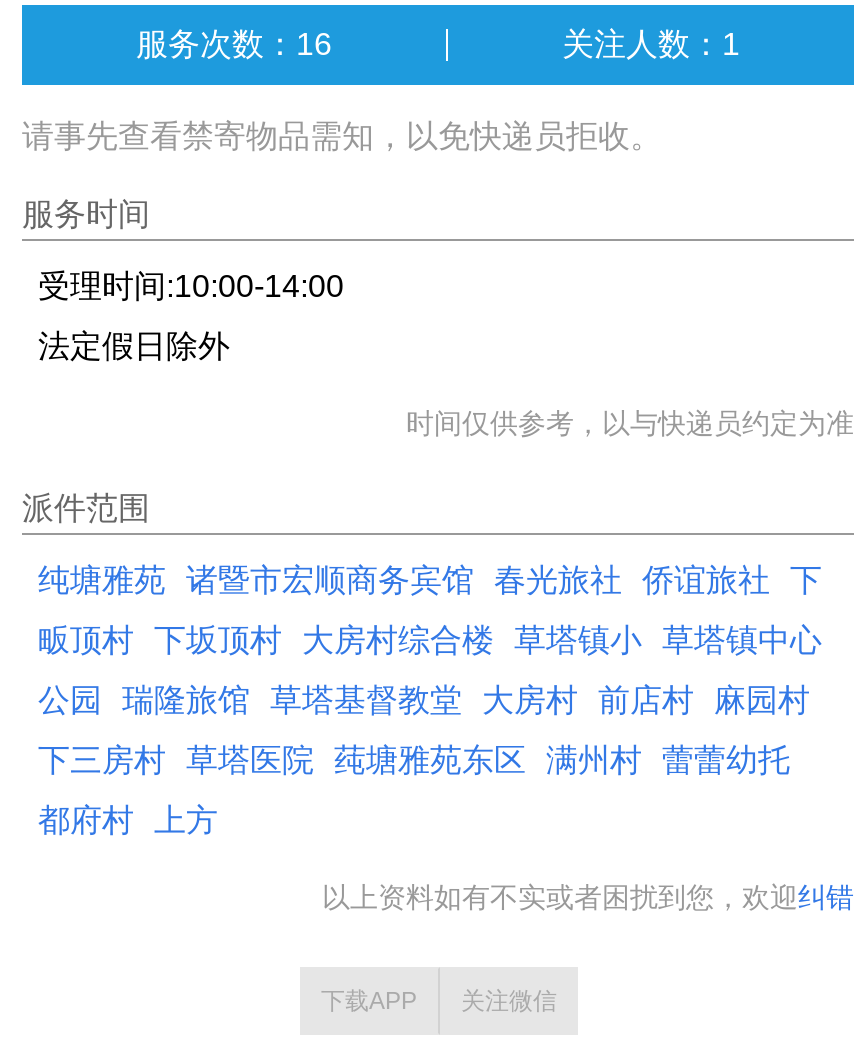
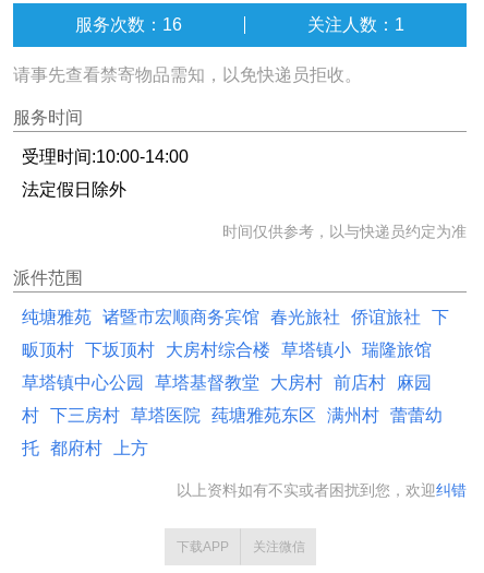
[38,623,822,657] 畈顶村 下坂顶村 大房村综合楼 草塔镇小 草塔镇中心 -> [22,341,432,359] 畈顶村 下坂顶村 大房村综合楼 草塔镇小 瑞隆旅馆
[38,683,810,717] 公园 瑞隆旅馆 草塔基督教堂 大房村 前店村 麻园村 -> [22,373,432,392] 草塔镇中心公园 草塔基督教堂 大房村 前店村 麻园
[38,743,790,777] 下三房村 草塔医院 莼塘雅苑东区 满州村 蕾蕾幼托 -> [22,406,443,425] 村 下三房村 草塔医院 莼塘雅苑东区 满州村 蕾蕾幼
[38,803,218,837] 都府村 上方 -> [22,439,148,457] 托 都府村 上方

